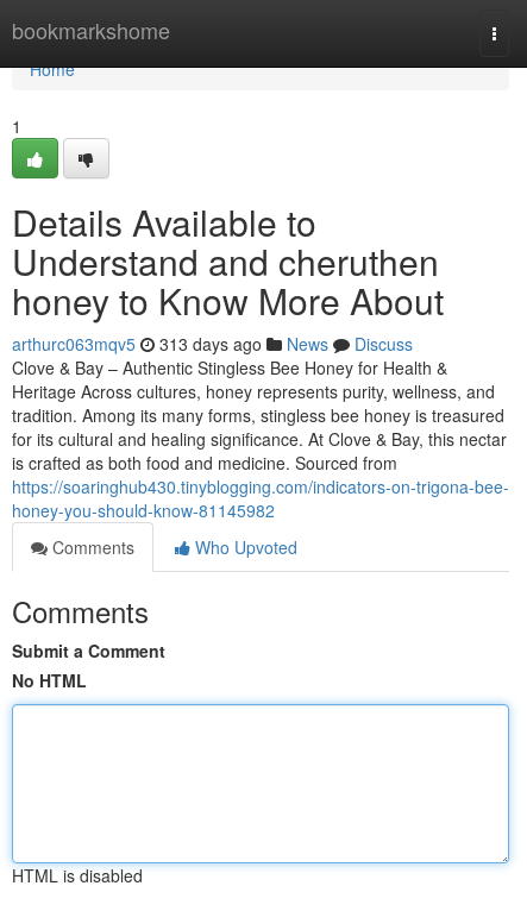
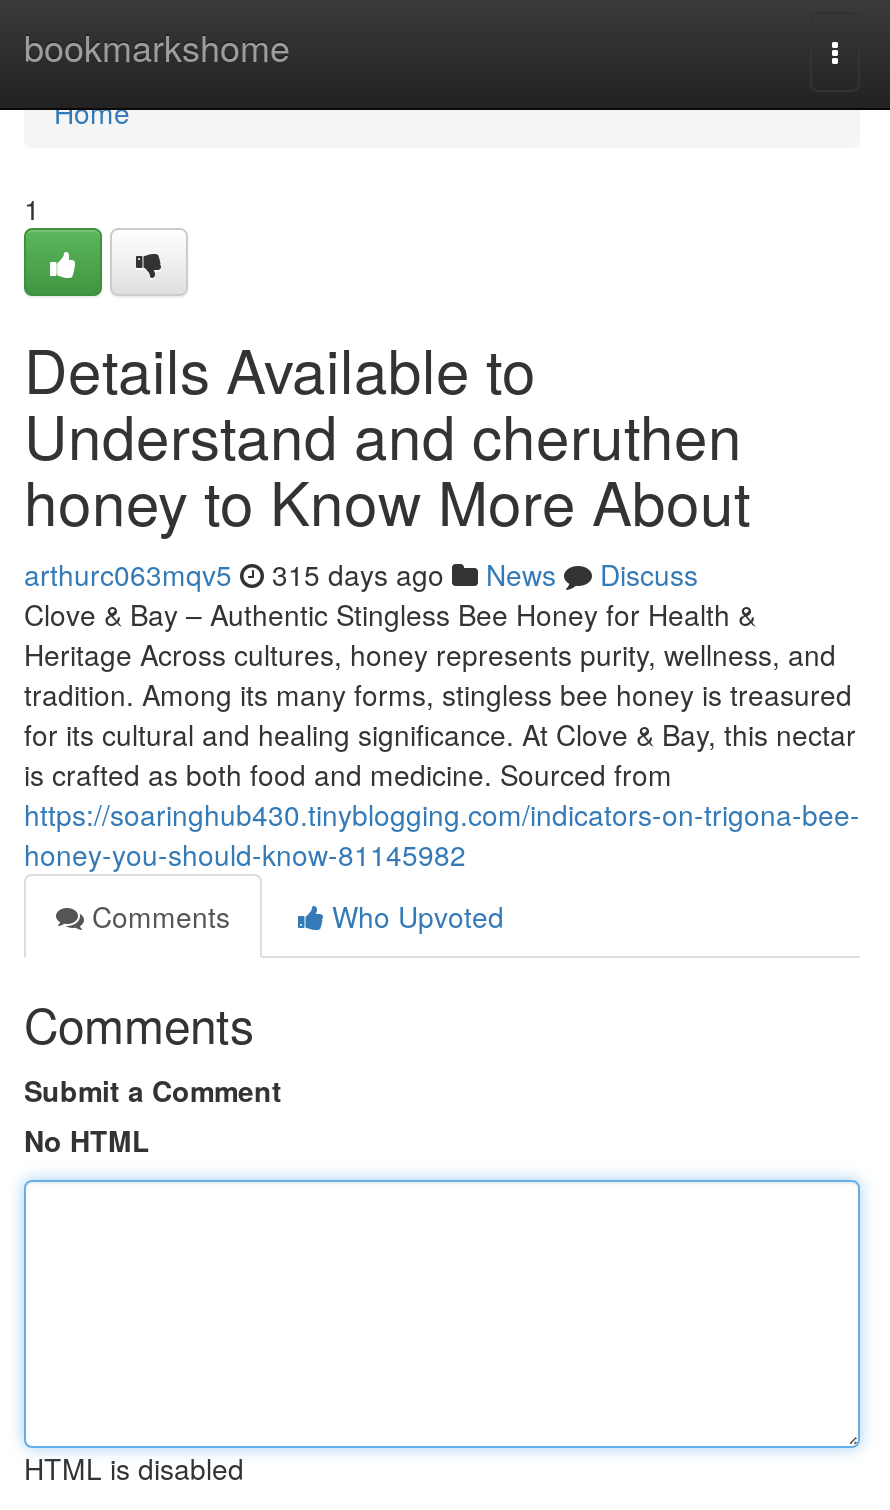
[12,332,413,356] arthurc063mqv5 313 days ago News Discuss -> [24,554,698,594] arthurc063mqv5 315 days ago News Discuss

